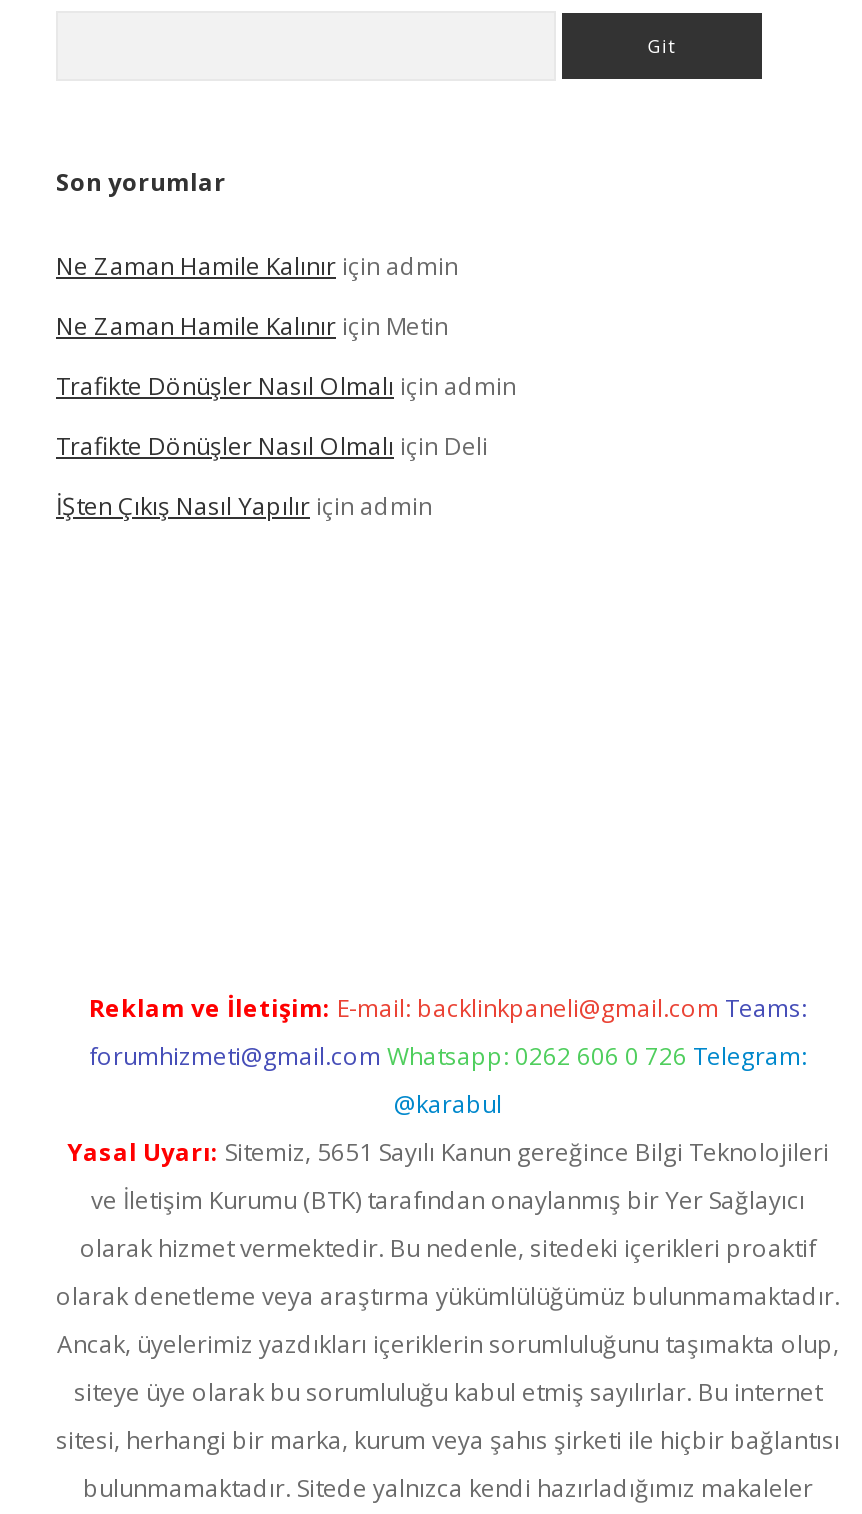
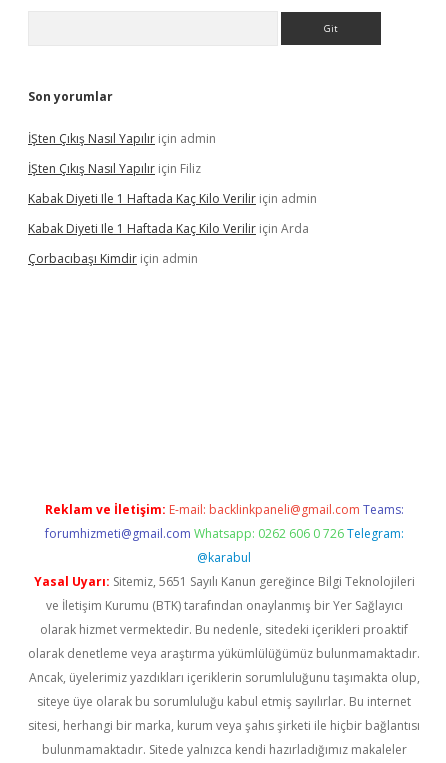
[56,249,516,463] Ne Zaman Hamile Kalınır için admin | Ne Zaman Hamile Kalınır için Metin | Trafikte Dönüşler Nasıl Olmalı için admin | Trafikte Dönüşler Nasıl Olmalı için Deli -> none
moved [56,489,432,523] -> [28,130,216,147]: İŞten Çıkış Nasıl Yapılır için admin
none -> [28,160,317,267] İŞten Çıkış Nasıl Yapılır için Filiz | Kabak Diyeti Ile 1 Haftada Kaç Kilo Verilir için admin | Kabak Diyeti Ile 1 Haftada Kaç Kilo Verilir için Arda | Çorbacıbaşı Kimdir için admin

